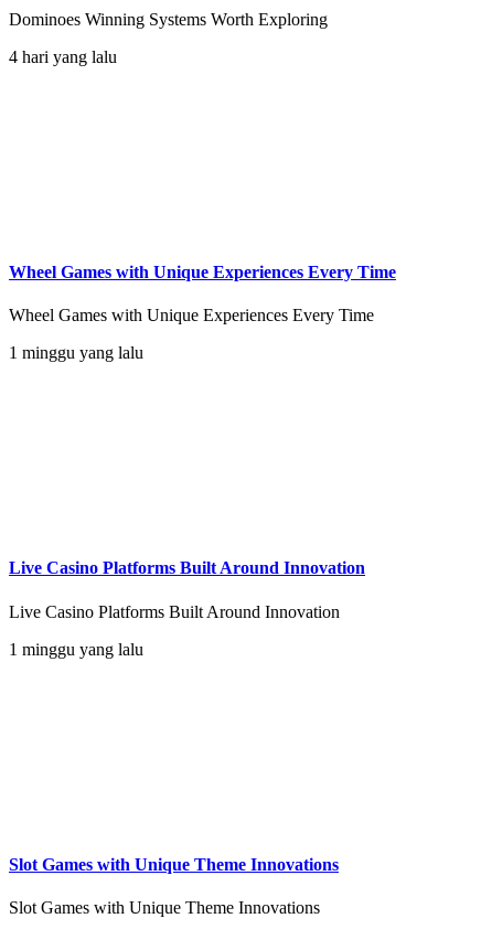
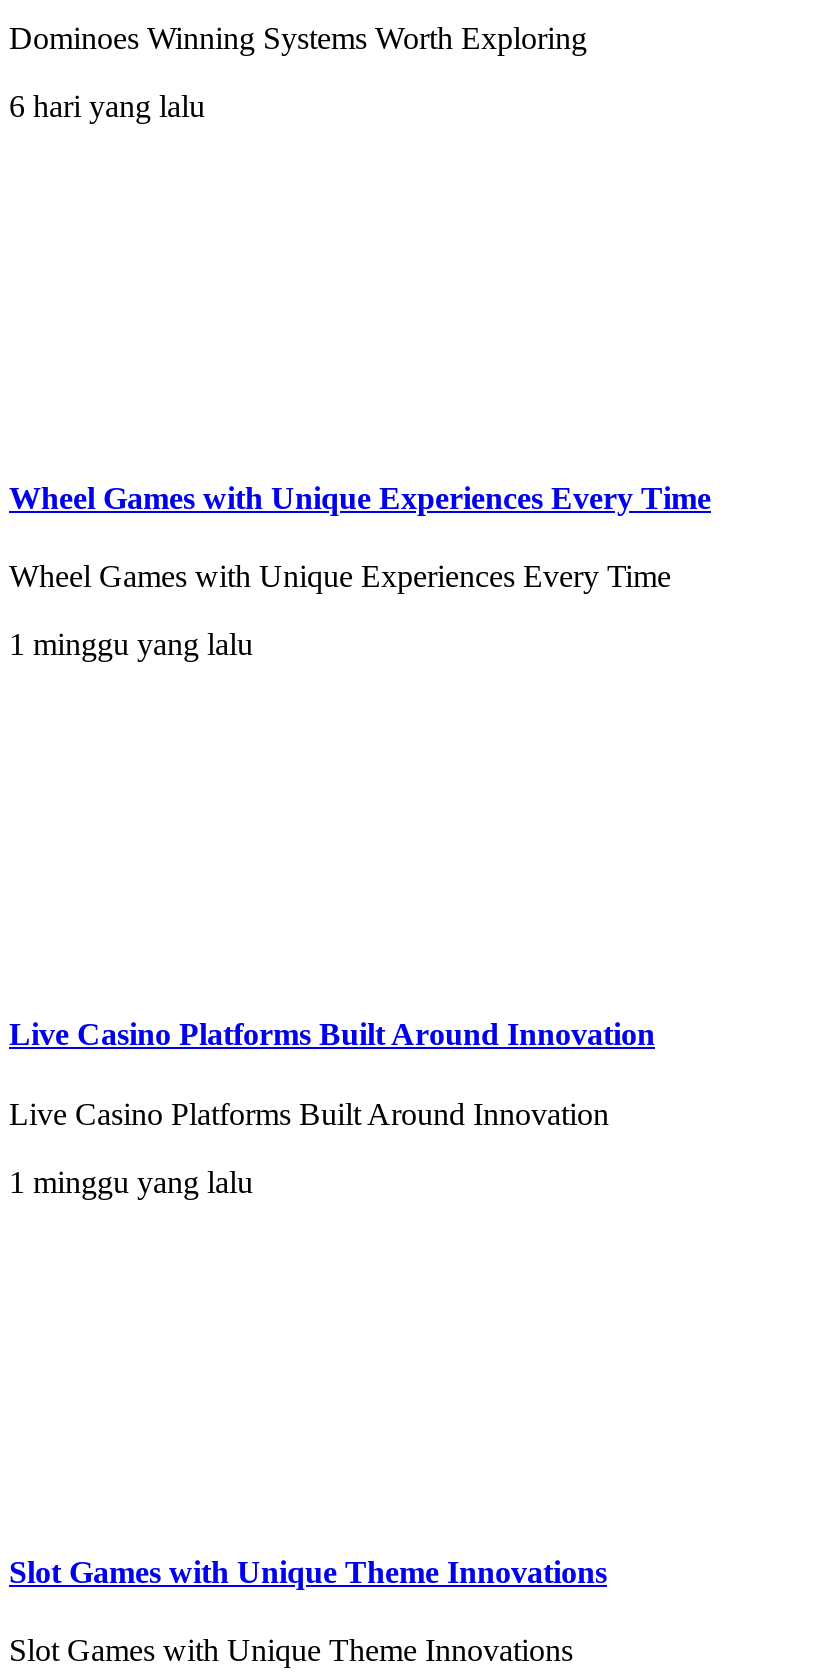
[9,47,117,66] 4 hari yang lalu -> [9,90,205,124] 6 hari yang lalu

